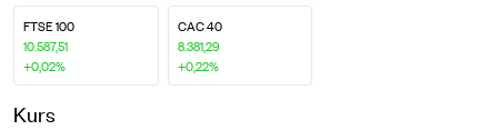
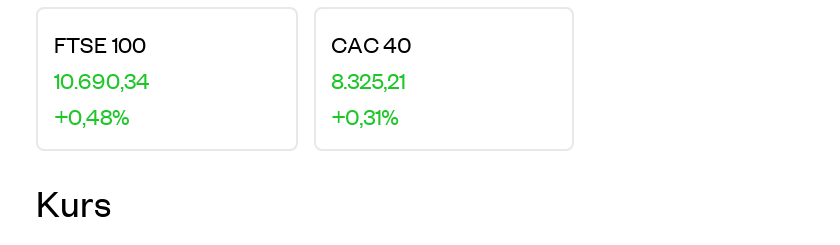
[23,36,68,56] 10.587,51 -> [54,61,150,97] 10.690,34
[177,36,220,56] 8.381,29 -> [331,61,405,97] 8.325,21
[23,56,66,76] +0,02% -> [54,97,130,133] +0,48%
[177,56,219,76] +0,22% -> [331,97,399,133] +0,31%

